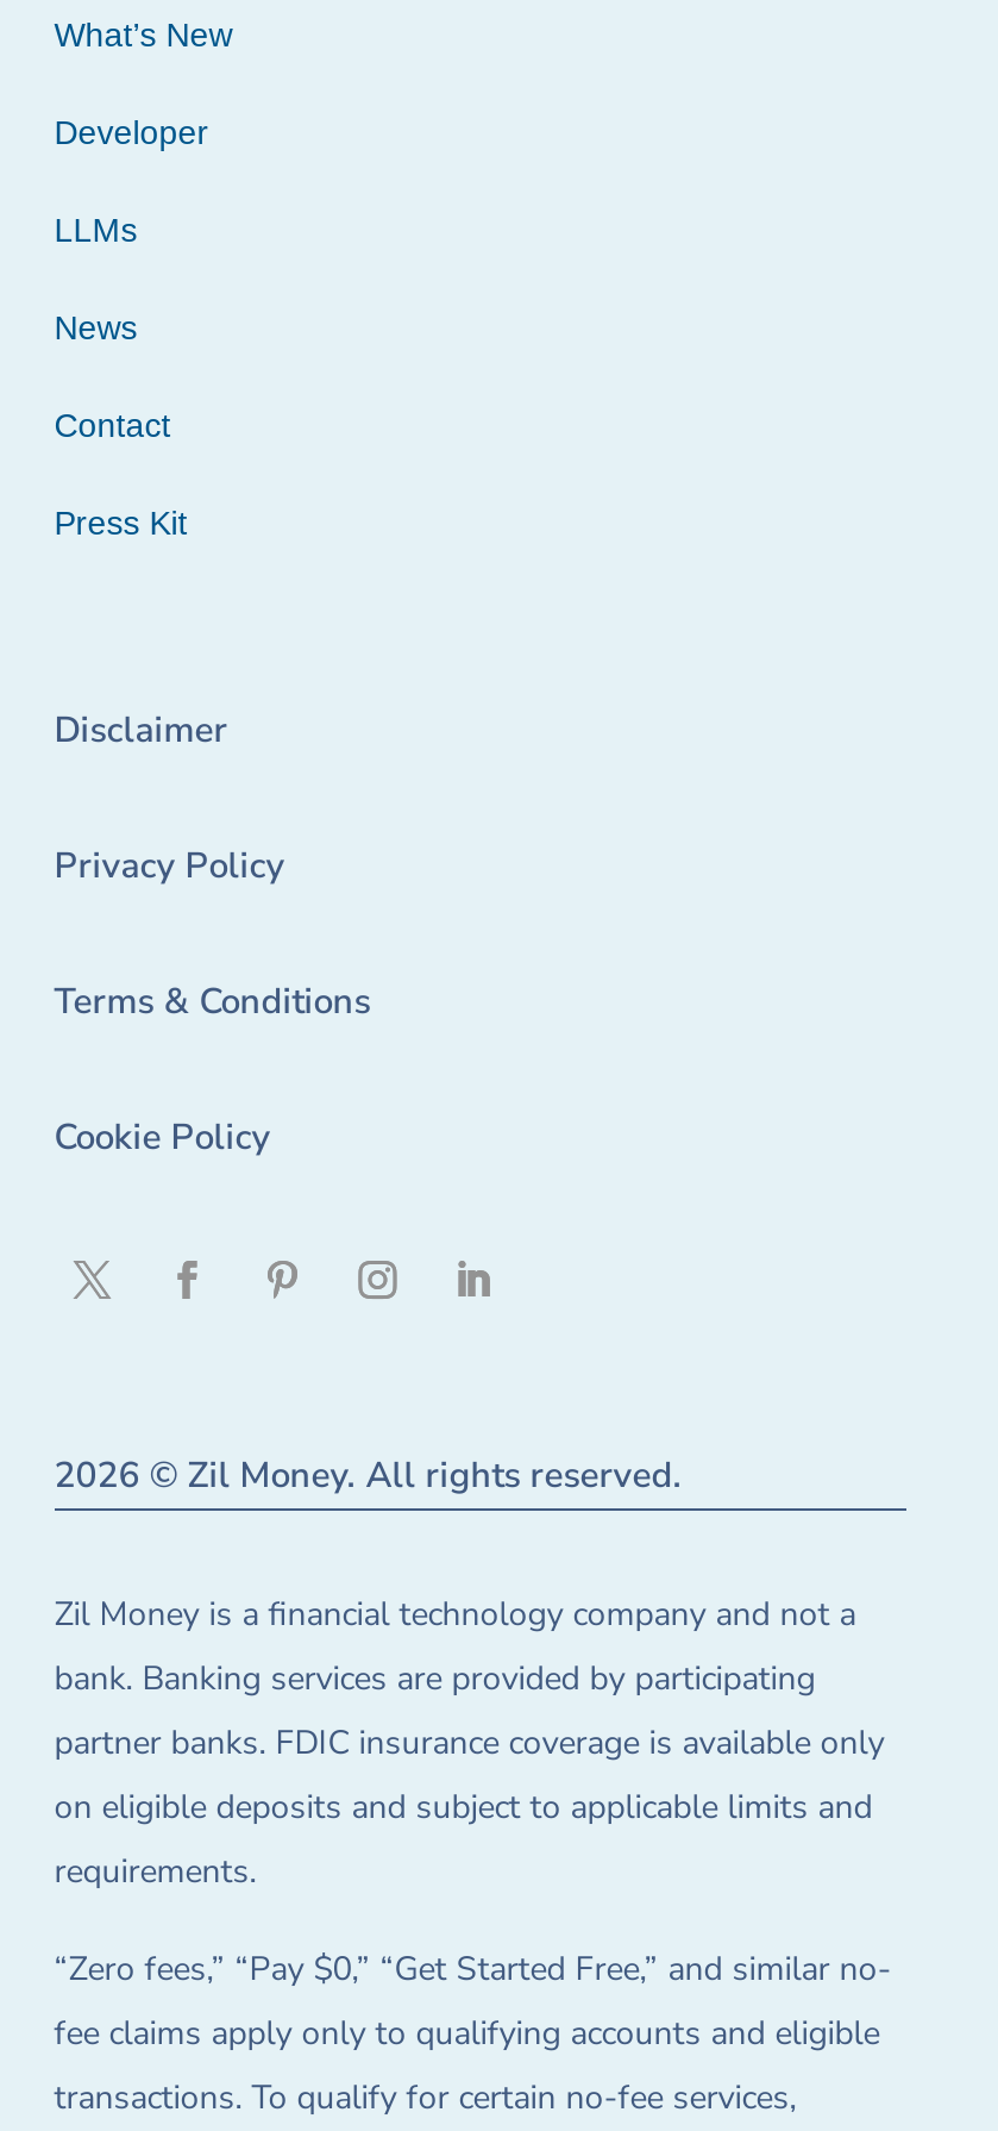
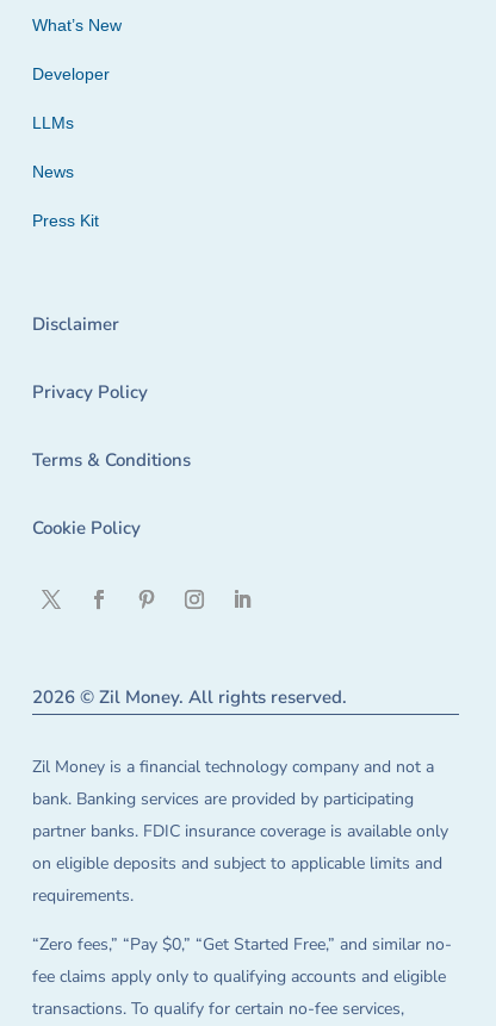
[54,406,171,444] Contact -> none

